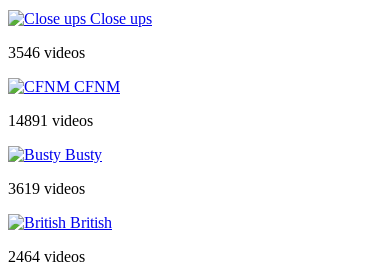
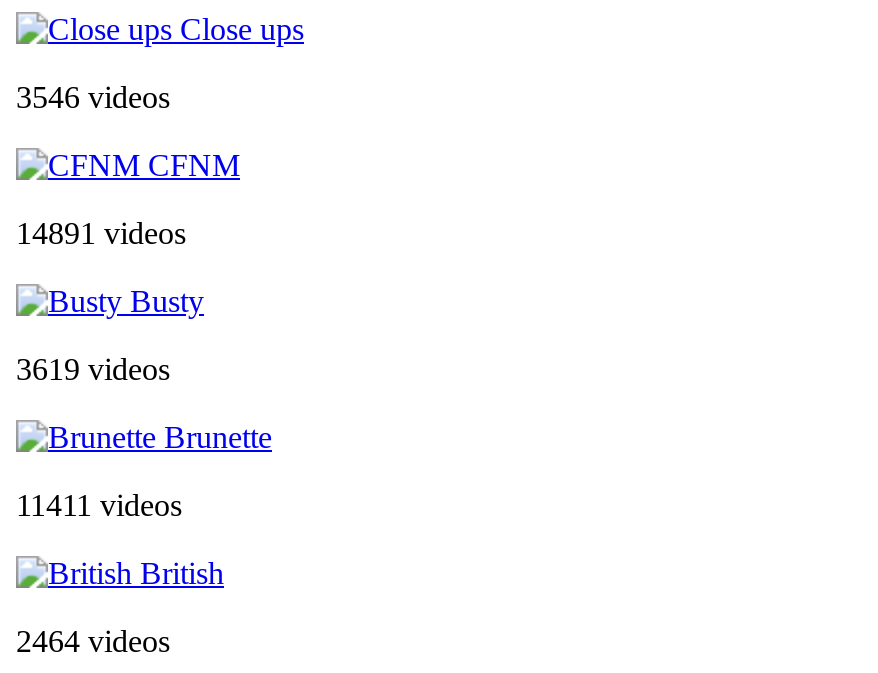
none -> [16,420,272,522] Brunette | 11411 videos

